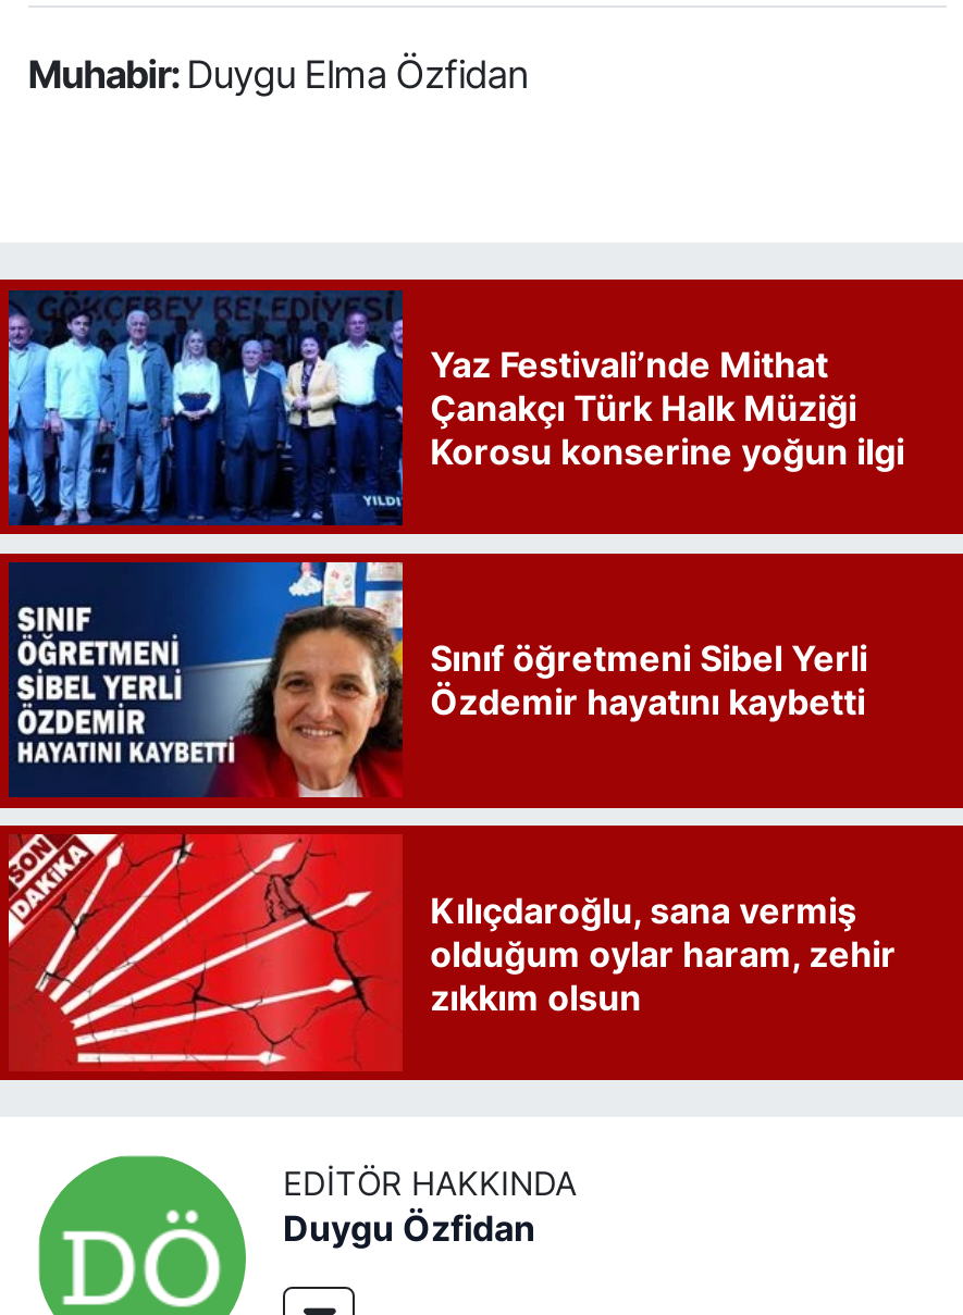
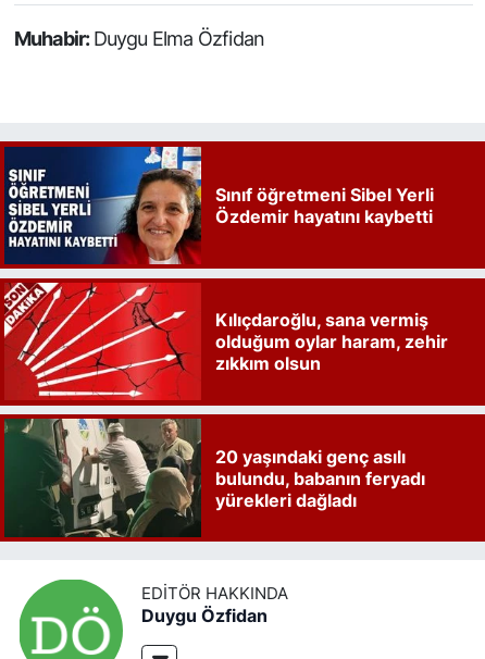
[7,288,904,528] [image] | Yaz Festivali’nde Mithat | Çanakçı Türk Halk Müziği | Korosu konserine yoğun ilgi -> none
moved [0,558,896,1018] -> [0,145,448,374]: [image] | Sınıf öğretmeni Sibel Yerli | Özdemir hayatını kaybetti | Kılıçdaroğlu, sana vermiş | olduğum oylar haram, zehir | zıkkım olsun
none -> [3,418,425,538] [image] | 20 yaşındaki genç asılı | bulundu, babanın feryadı | yürekleri dağladı

